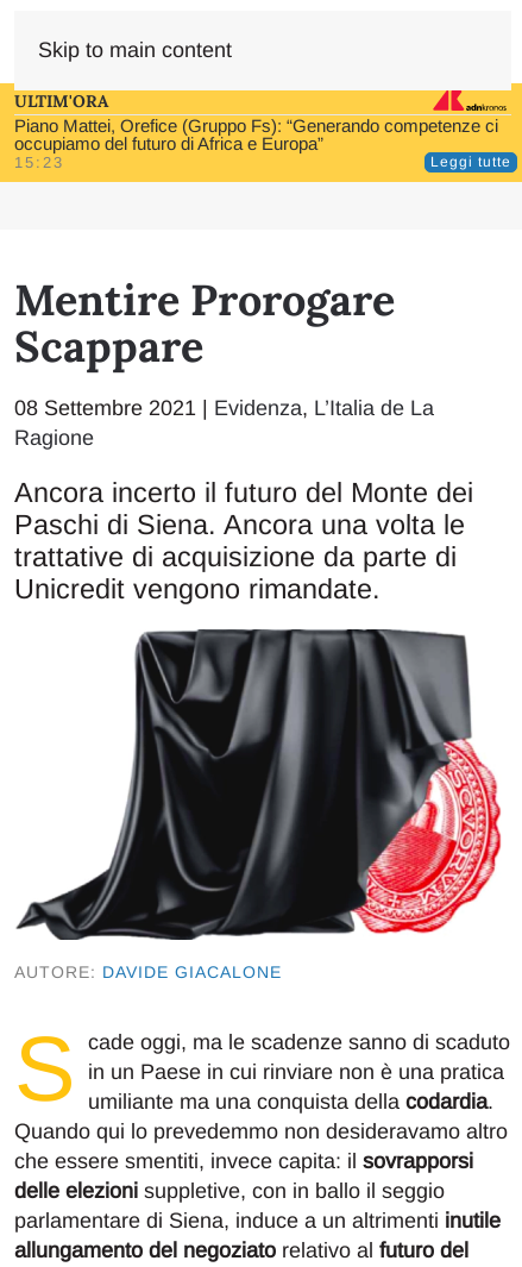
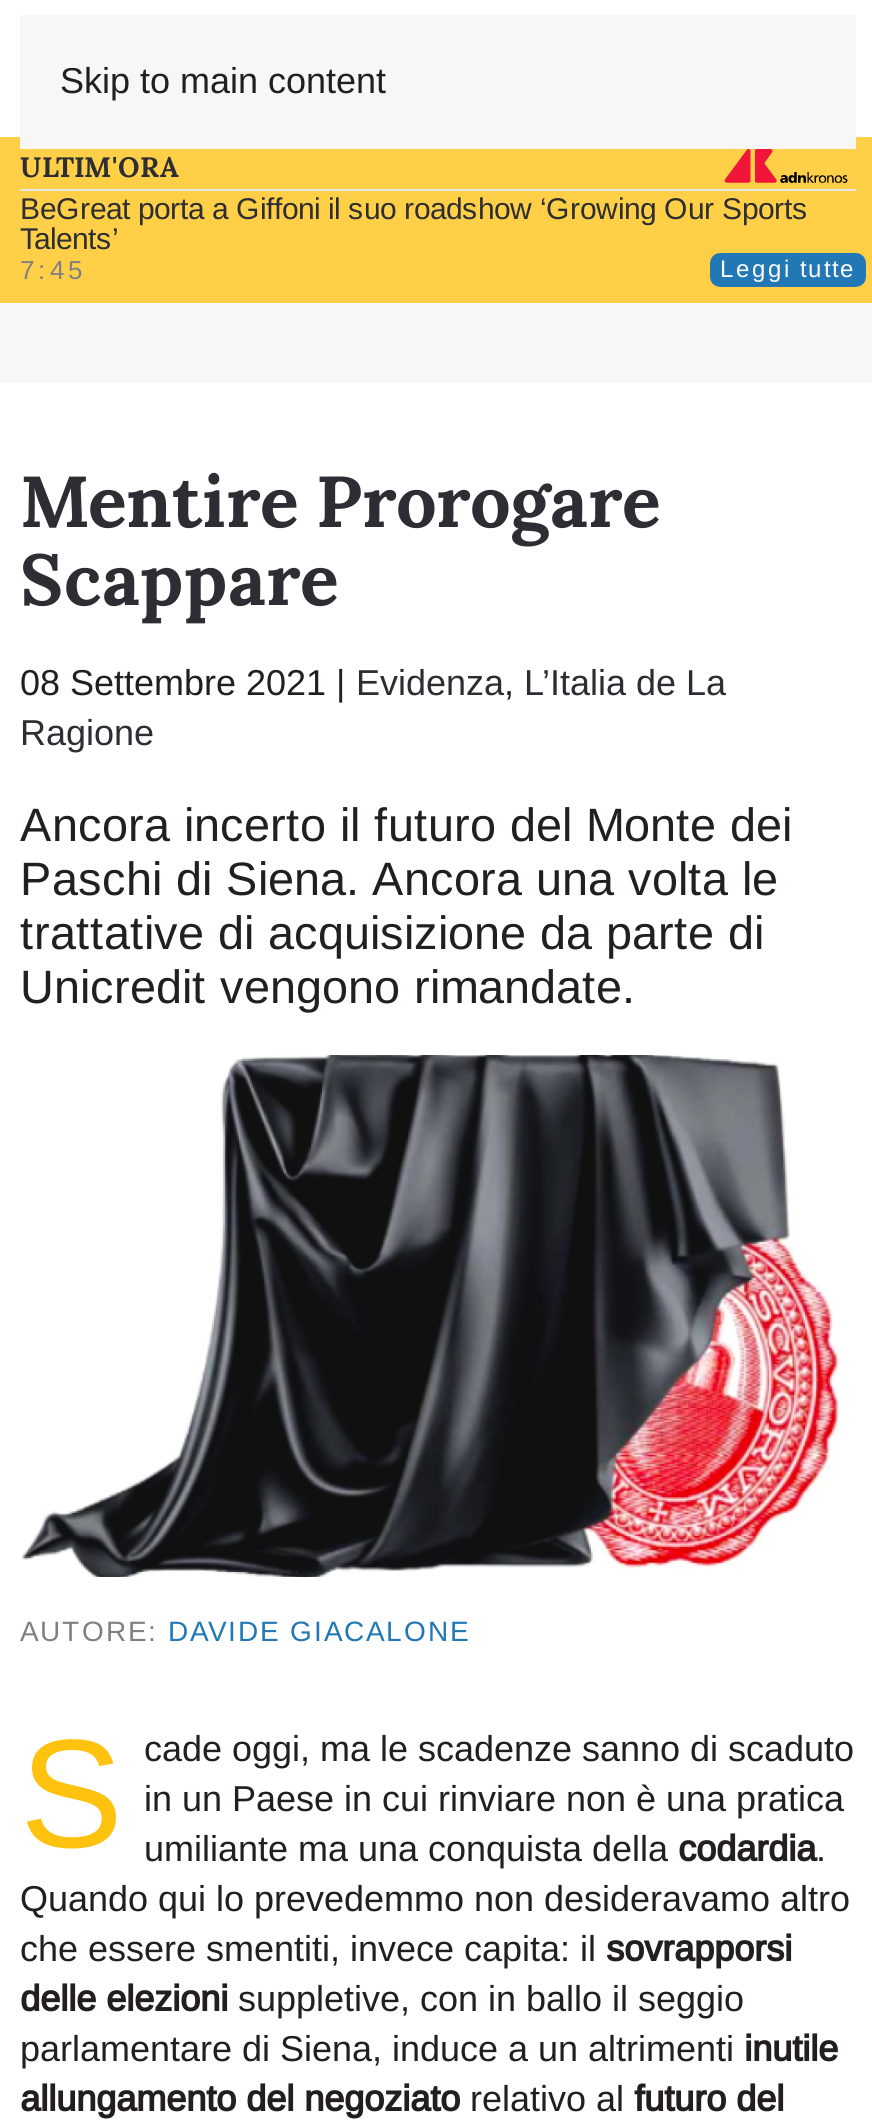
[14,115,498,171] Piano Mattei, Orefice (Gruppo Fs): “Generando competenze ci | occupiamo del futuro di Africa e Europa” | 15:23 -> [20,191,808,285] BeGreat porta a Giffoni il suo roadshow ‘Growing Our Sports | Talents’ | 7:45

